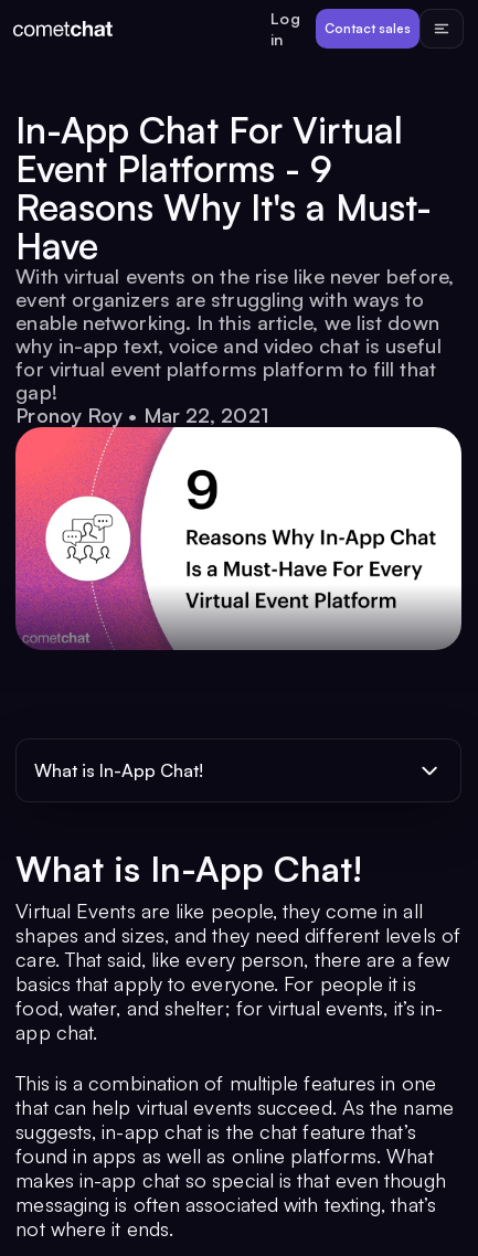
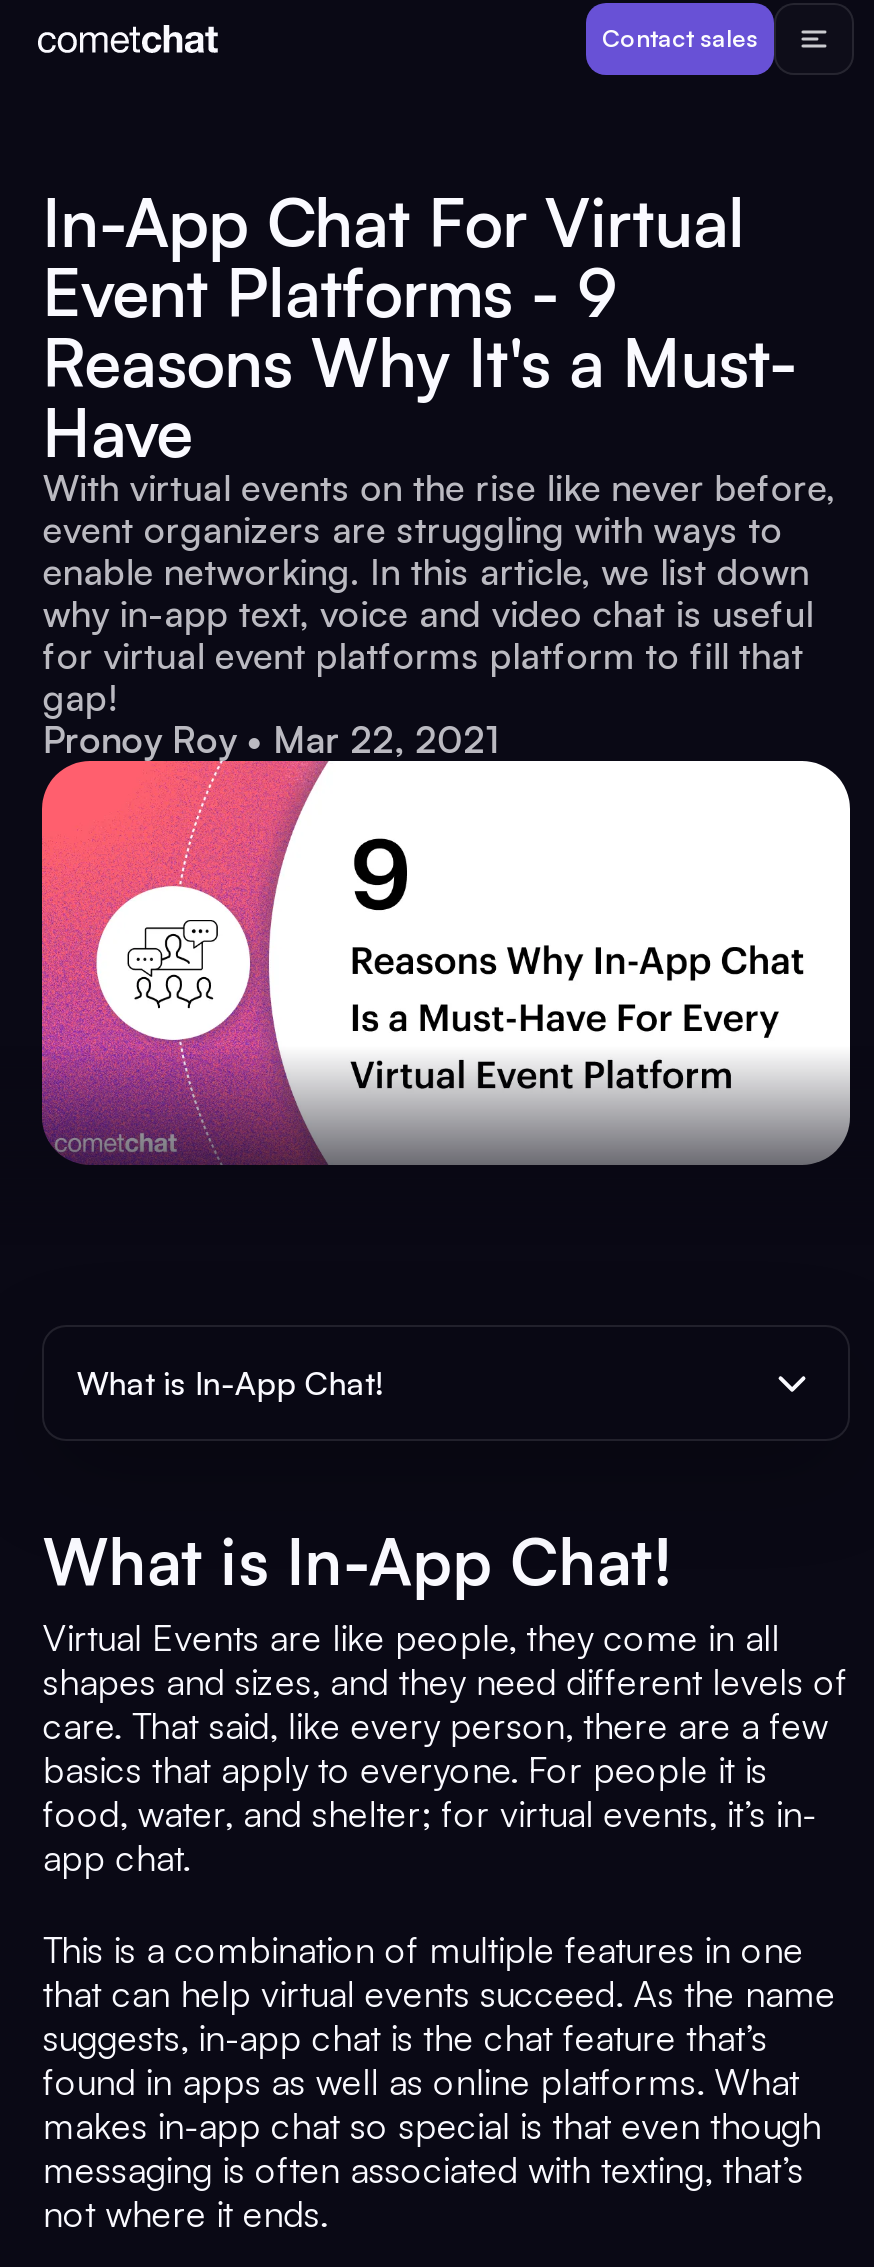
[270,9,300,49] Log | in -> none

